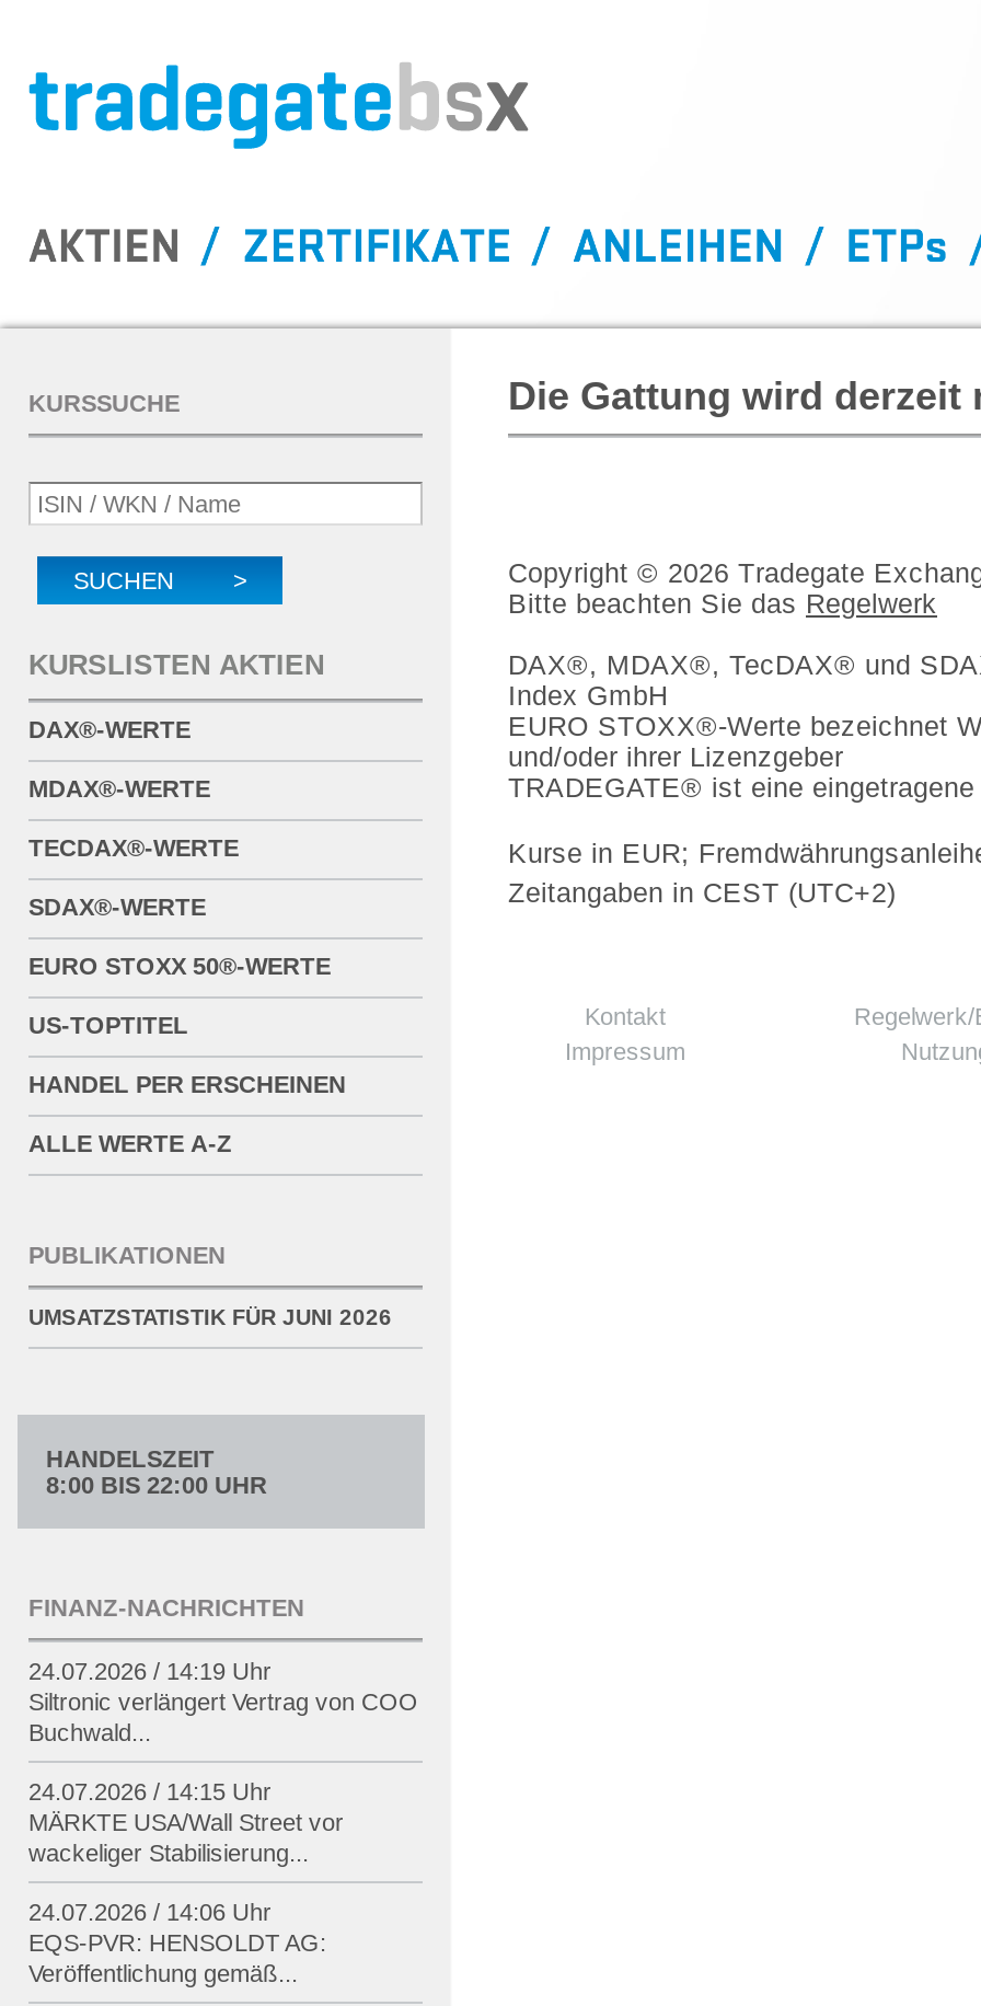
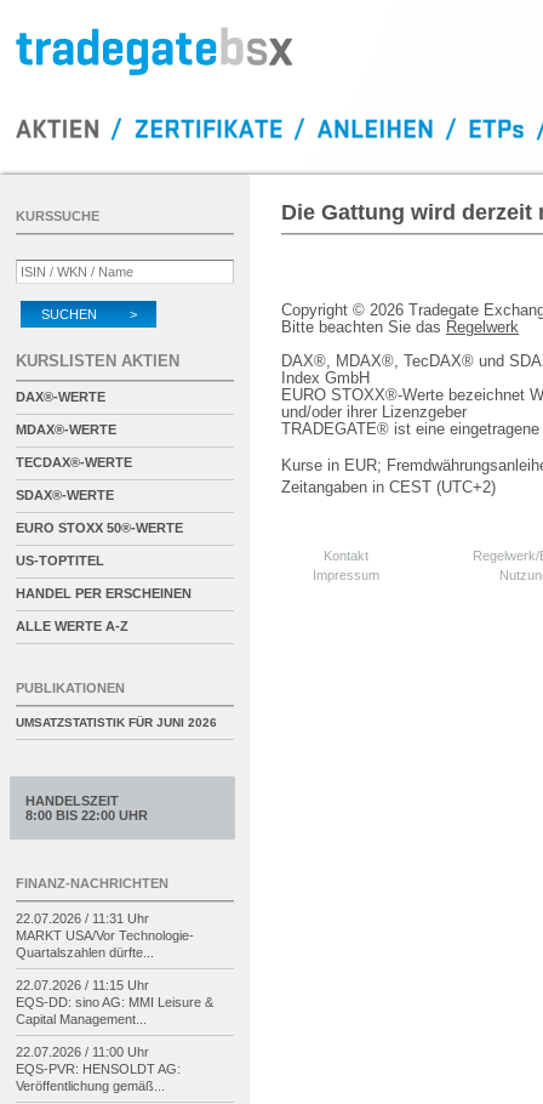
[28,1658,418,1745] 24.07.2026 / 14:19 Uhr | Siltronic verlängert Vertrag von COO | Buchwald... -> [16,911,194,960] 22.07.2026 / 11:31 Uhr | MARKT USA/Vor Technologie- | Quartalszahlen dürfte...
[28,1778,344,1866] 24.07.2026 / 14:15 Uhr | MÄRKTE USA/Wall Street vor | wackeliger Stabilisierung... -> [16,978,213,1026] 22.07.2026 / 11:15 Uhr | EQS-DD: sino AG: MMI Leisure & | Capital Management...
[28,1899,272,1925] 24.07.2026 / 14:06 Uhr -> [16,1045,149,1059] 22.07.2026 / 11:00 Uhr

